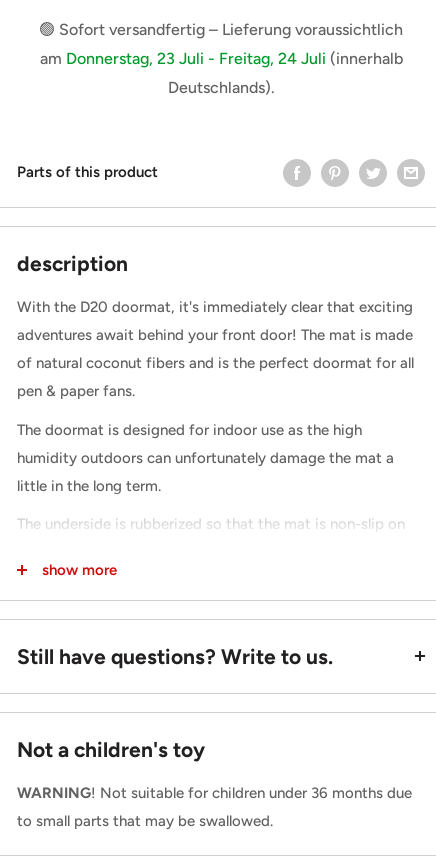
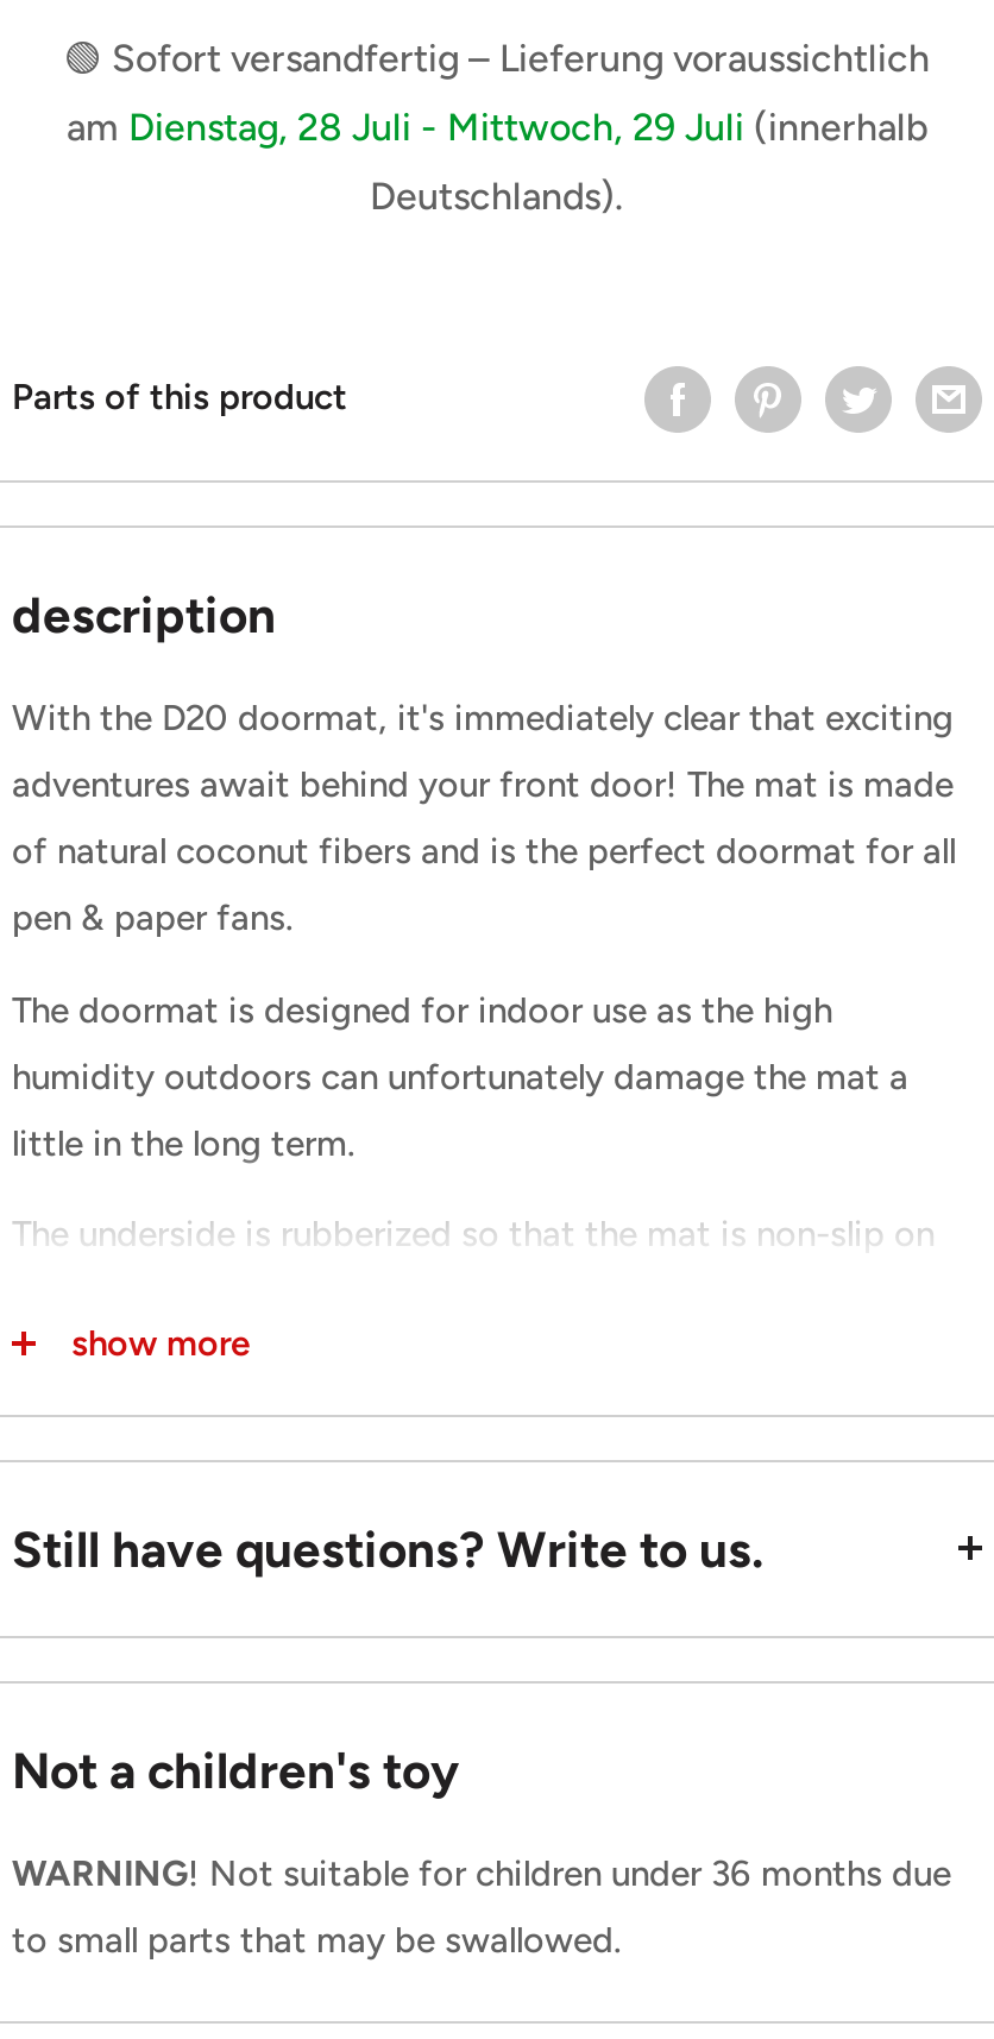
[39,49,402,68] am Donnerstag, 23 Juli - Freitag, 24 Juli (innerhalb -> [67,106,927,151] am Dienstag, 28 Juli - Mittwoch, 29 Juli (innerhalb

